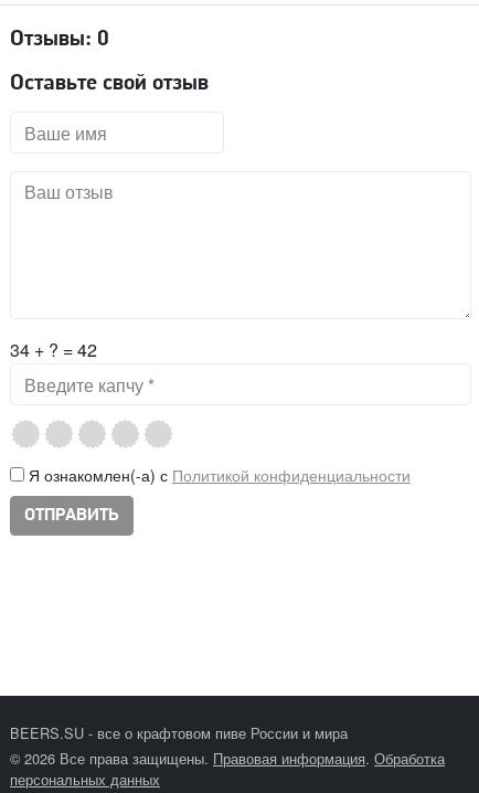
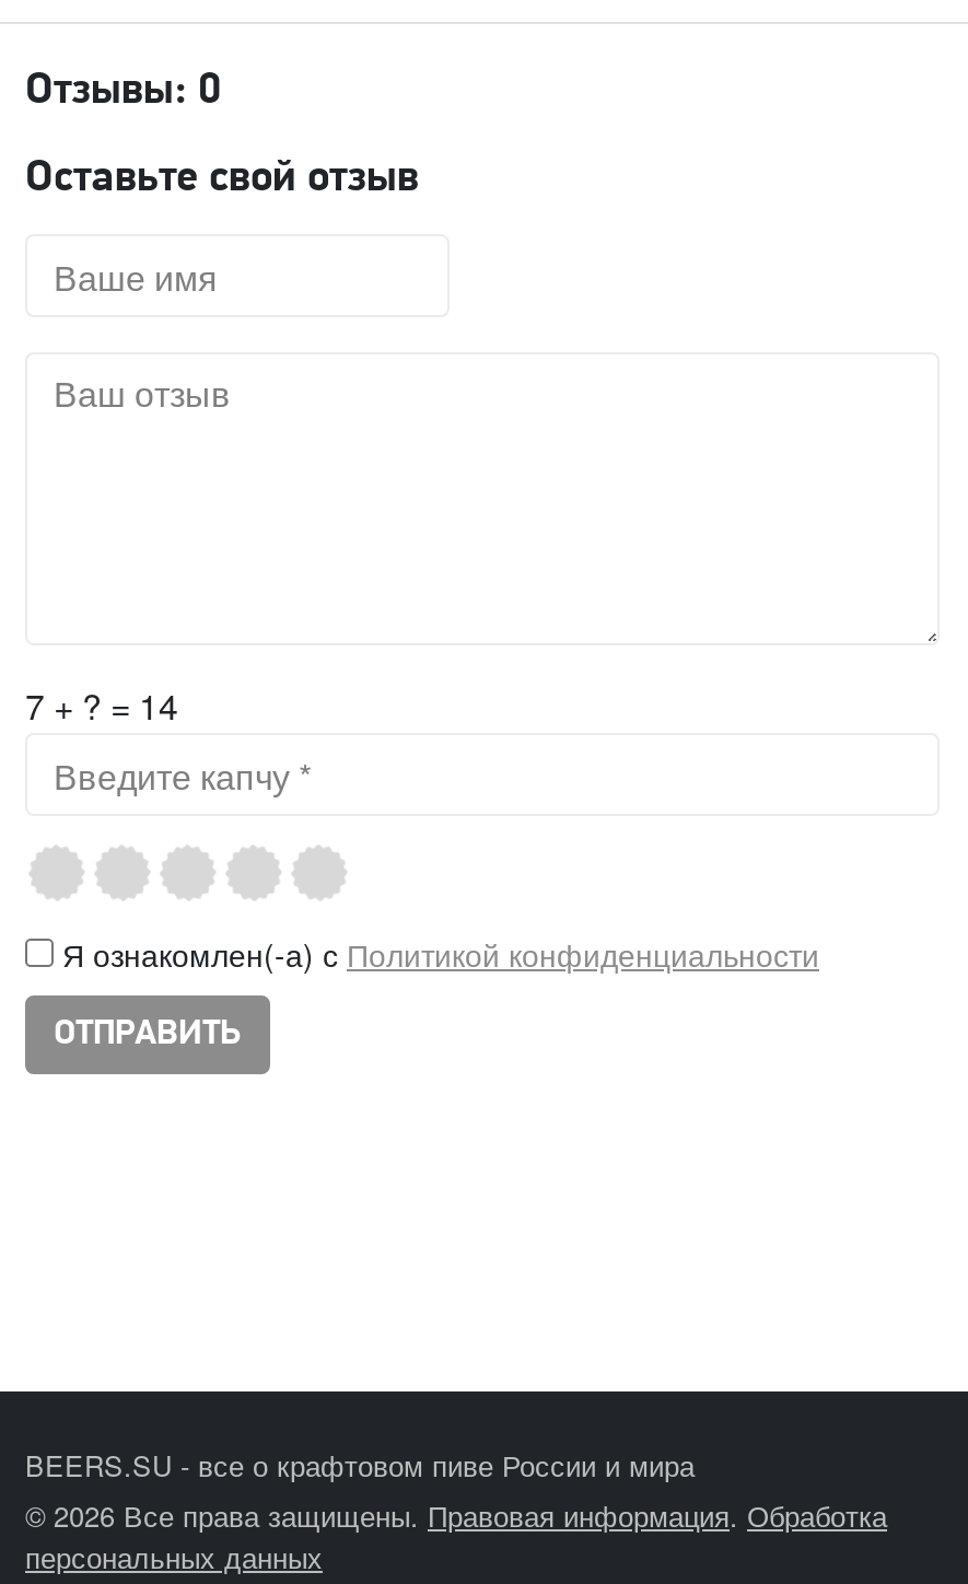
[10,337,97,363] 34 + ? = 42 -> [25,681,178,731] 7 + ? = 14

